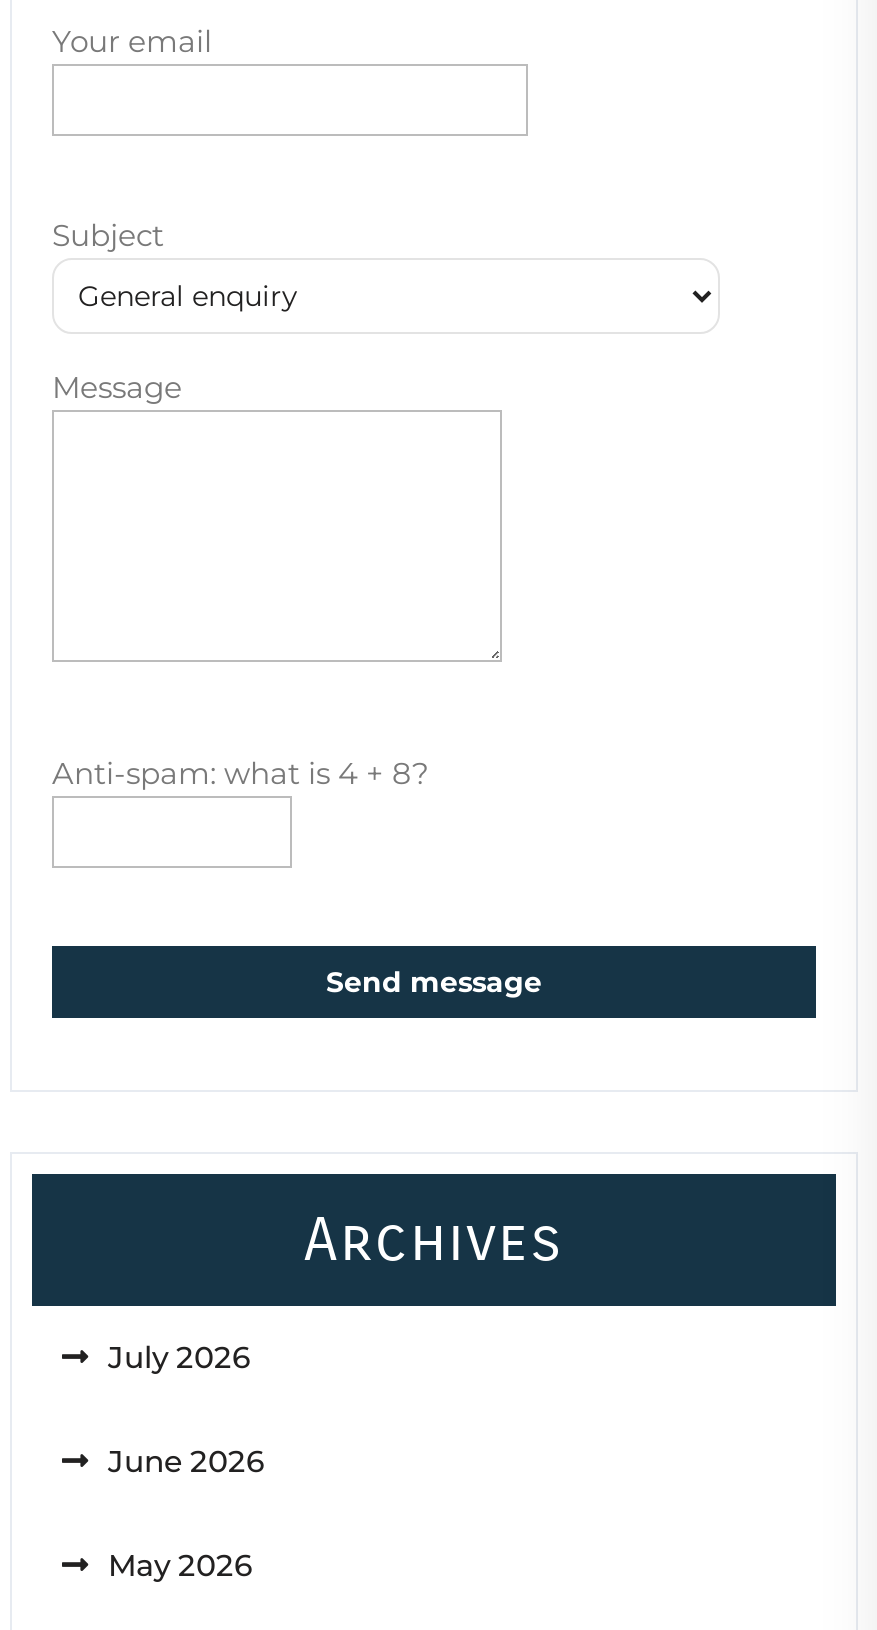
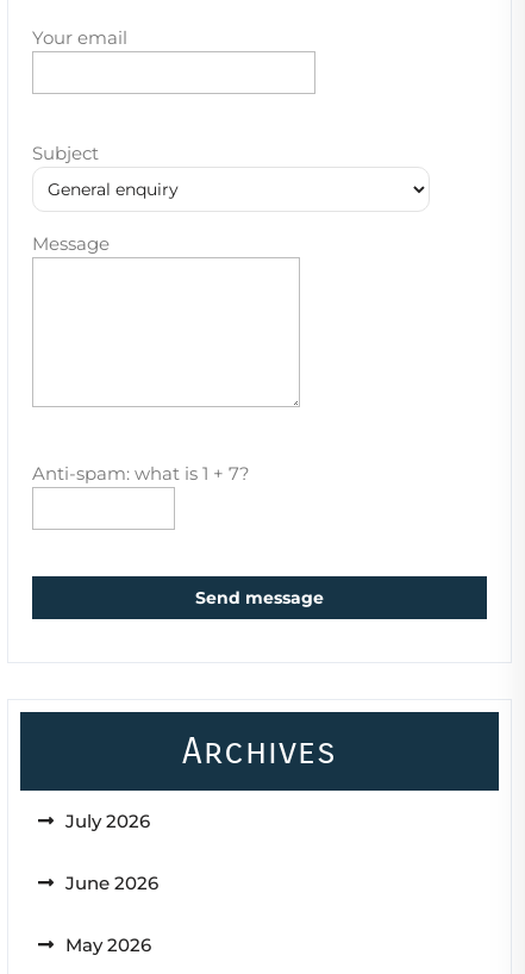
[52,754,430,792] Anti-spam: what is 4 + 8? -> [32,462,250,485] Anti-spam: what is 1 + 7?

